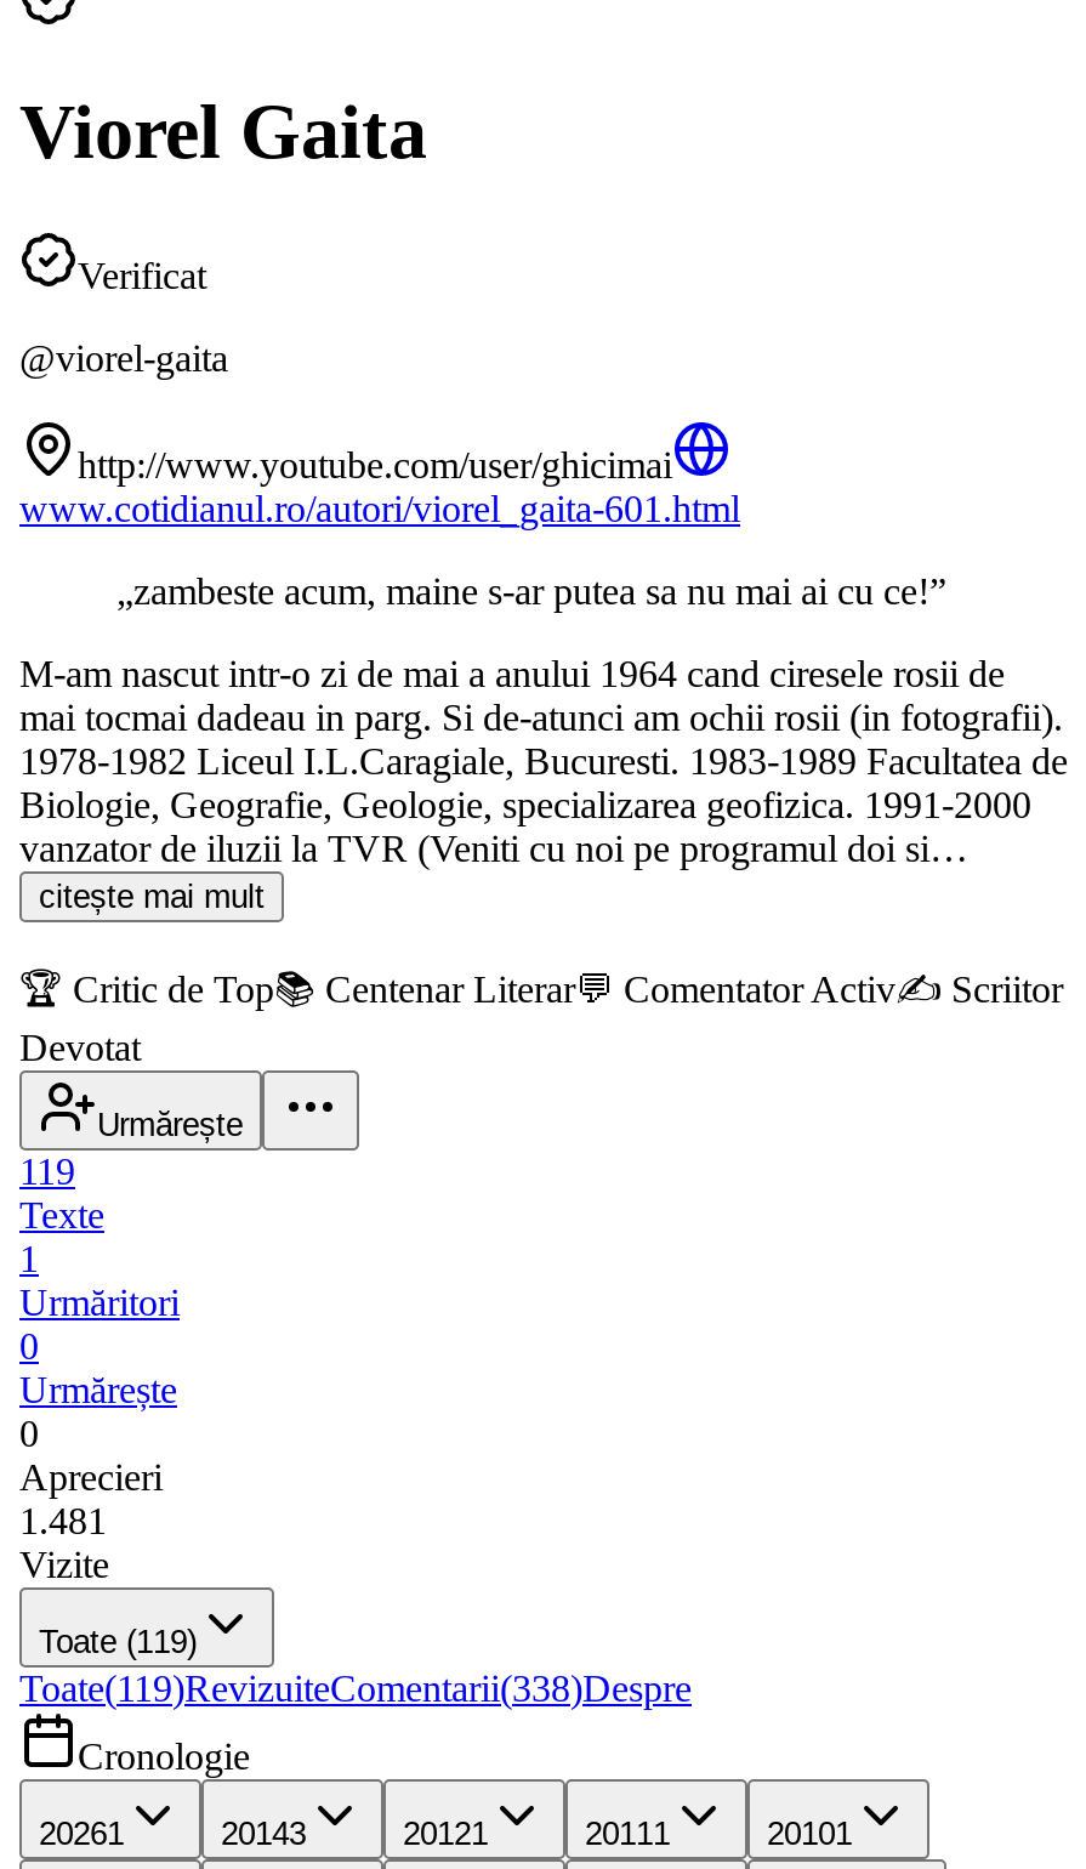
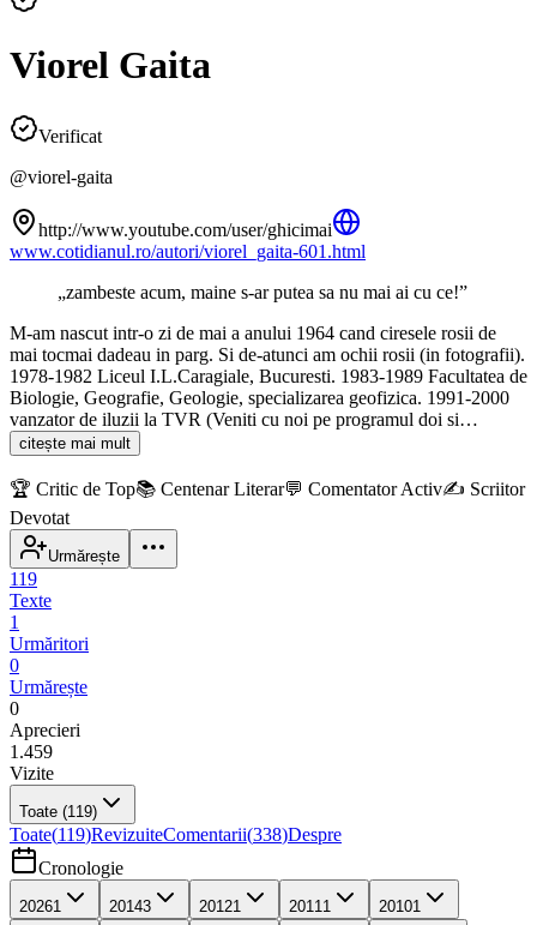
[19,1500,107,1541] 1.481 -> [10,741,53,762] 1.459

